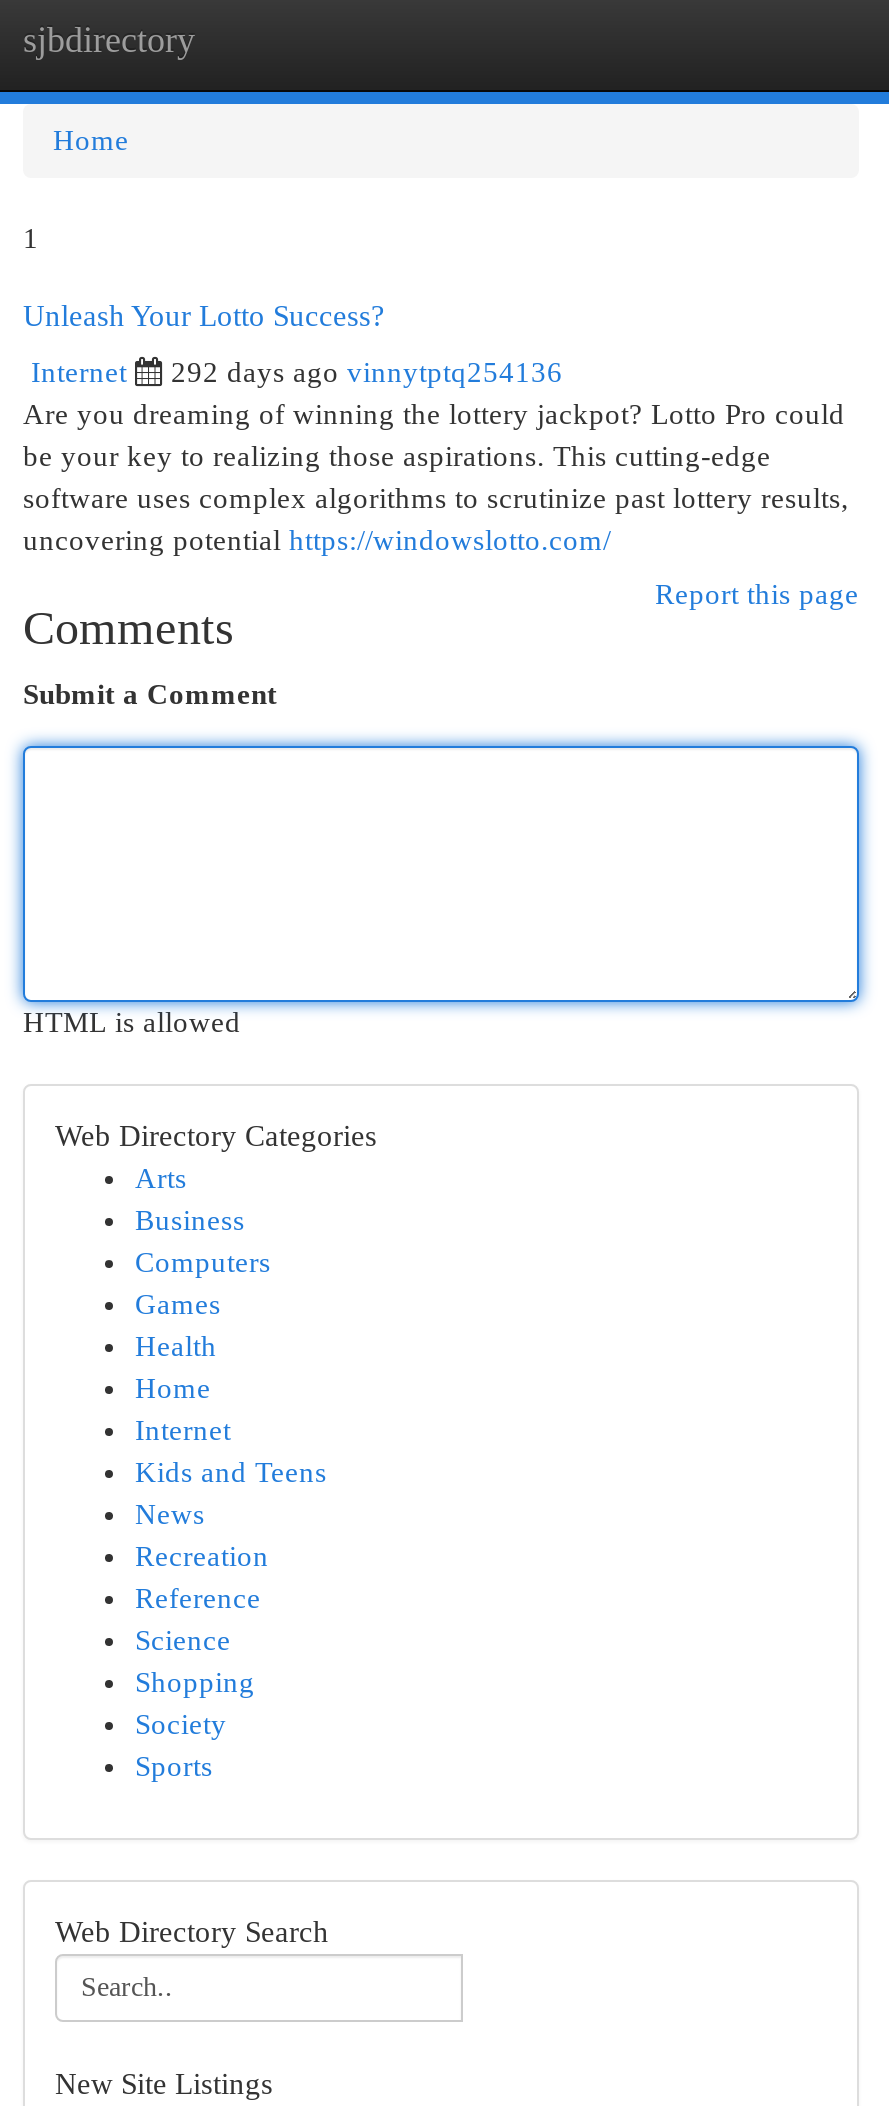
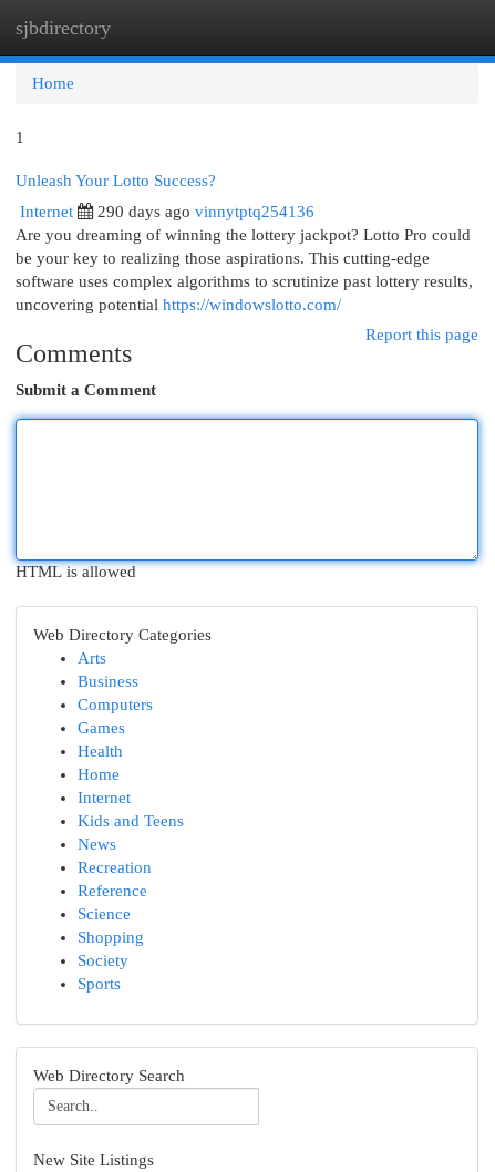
[171,356,563,388] 292 days ago vinnytptq254136 -> [97,203,314,220] 290 days ago vinnytptq254136

